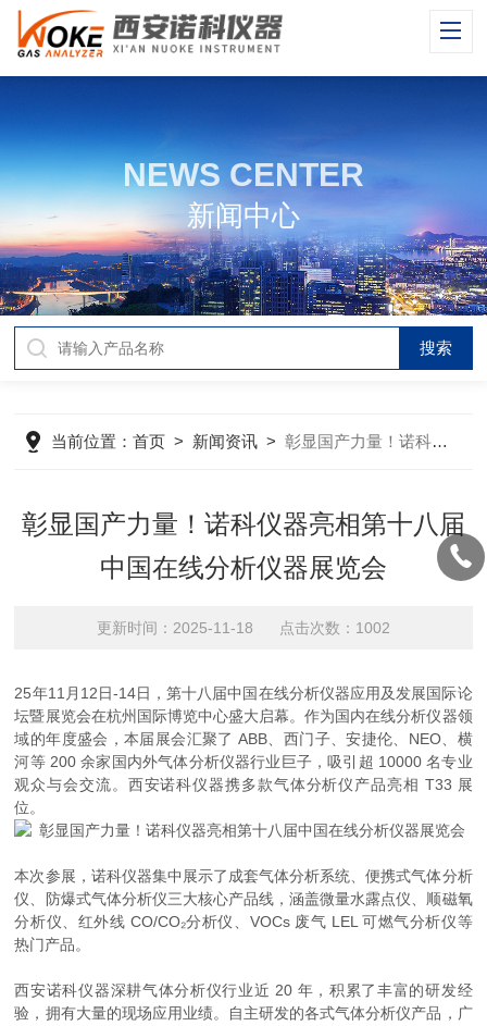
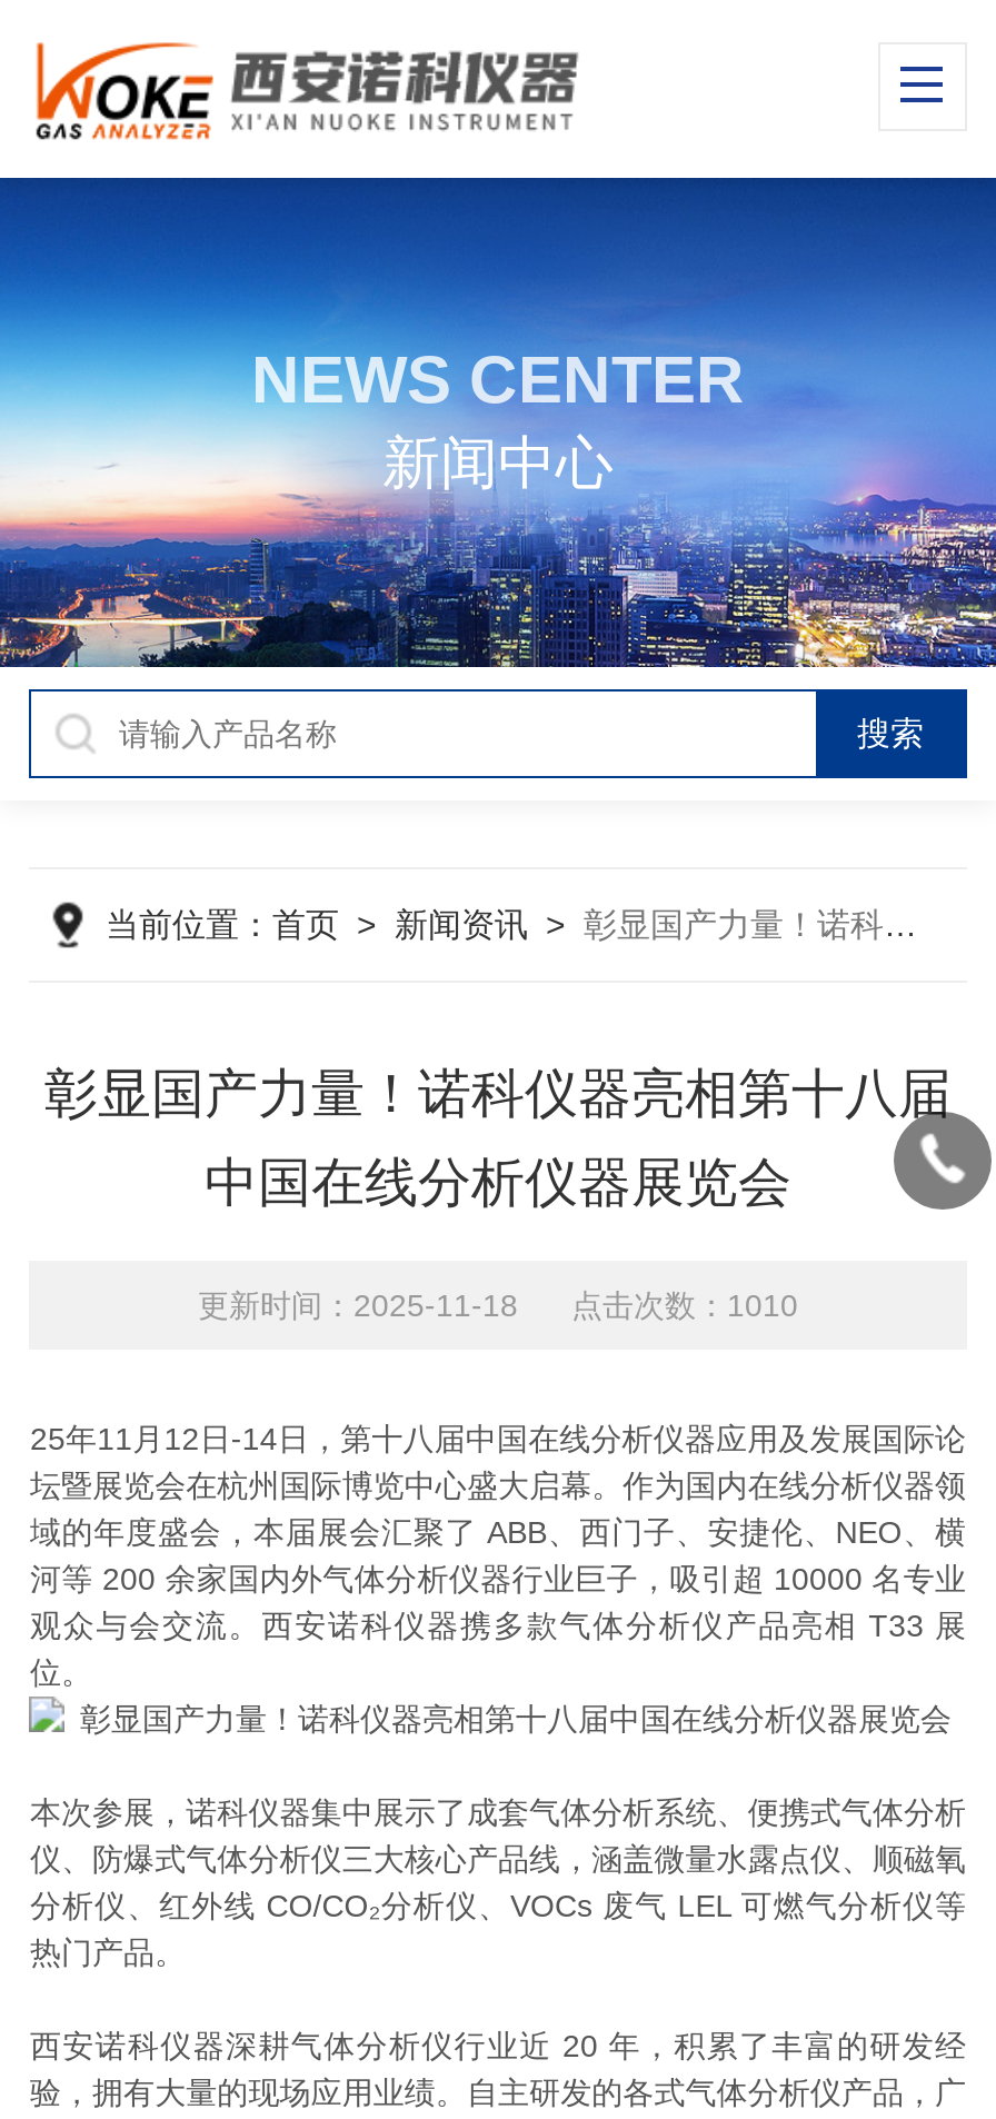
[97,619,390,636] 更新时间：2025-11-18 点击次数：1002 -> [198,1287,798,1323] 更新时间：2025-11-18 点击次数：1010

